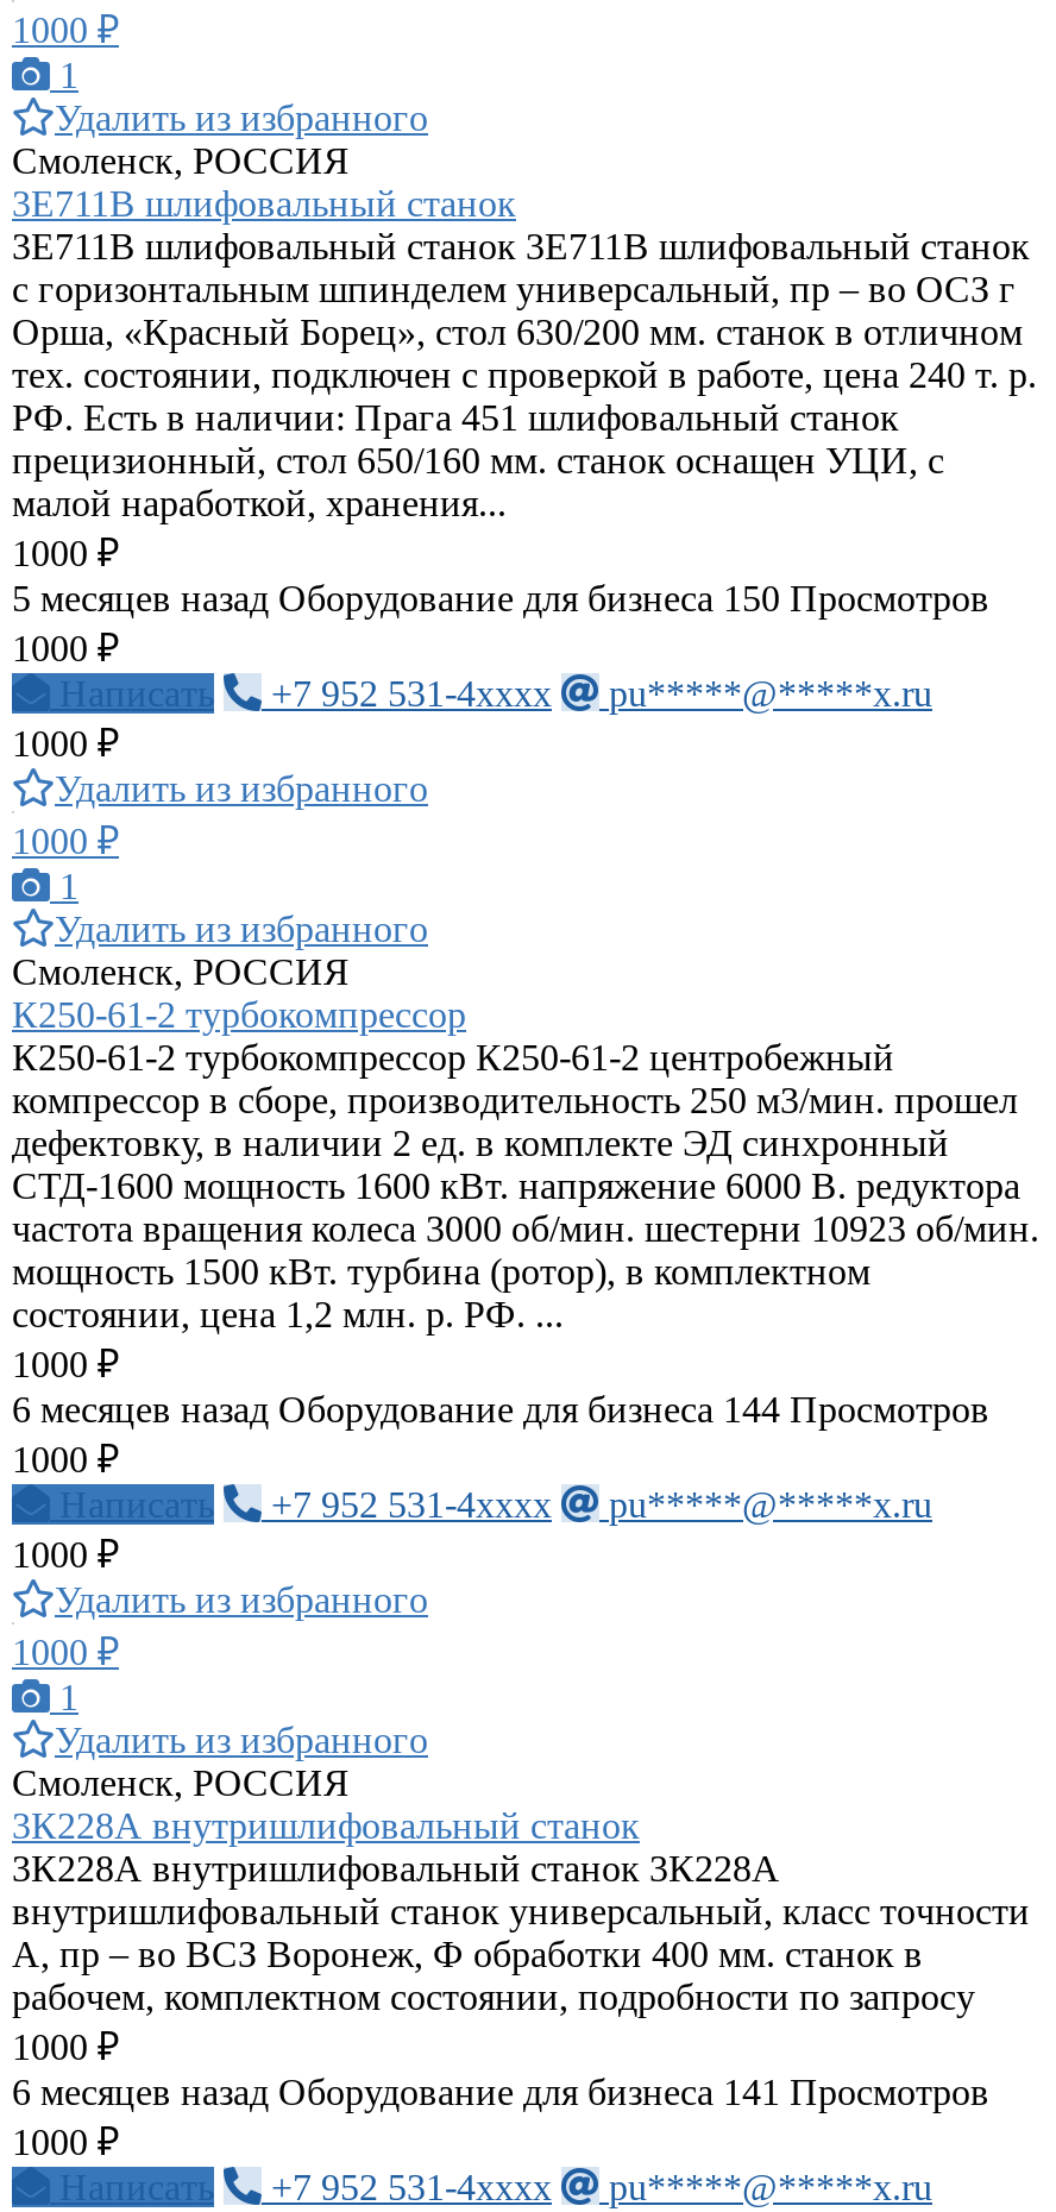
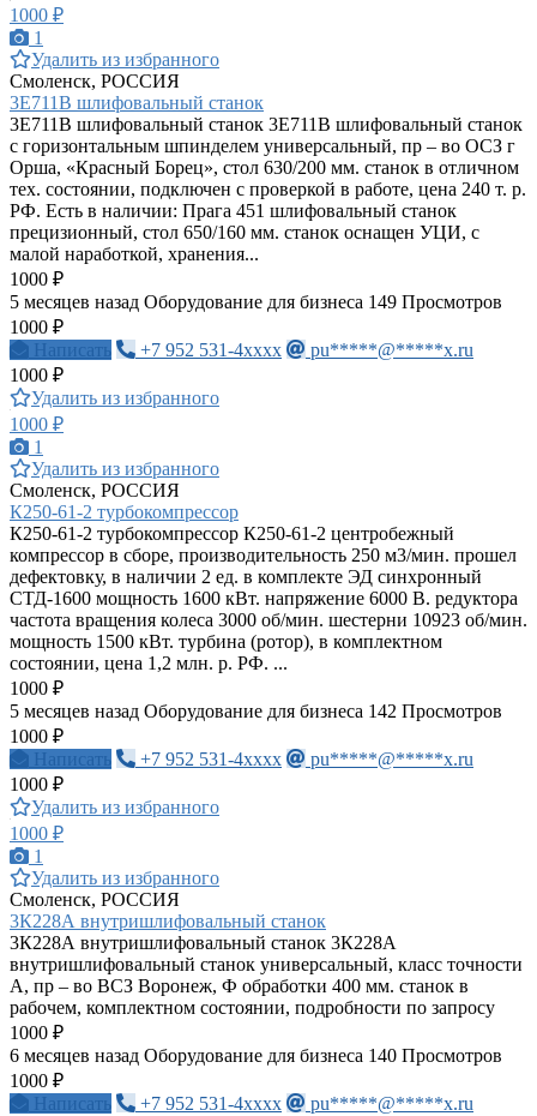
[12,578,989,618] 5 месяцев назад Оборудование для бизнеса 150 Просмотров -> [10,291,502,312] 5 месяцев назад Оборудование для бизнеса 149 Просмотров
[12,1389,989,1429] 6 месяцев назад Оборудование для бизнеса 144 Просмотров -> [10,701,502,721] 5 месяцев назад Оборудование для бизнеса 142 Просмотров
[12,2071,989,2112] 6 месяцев назад Оборудование для бизнеса 141 Просмотров -> [10,1045,502,1065] 6 месяцев назад Оборудование для бизнеса 140 Просмотров

